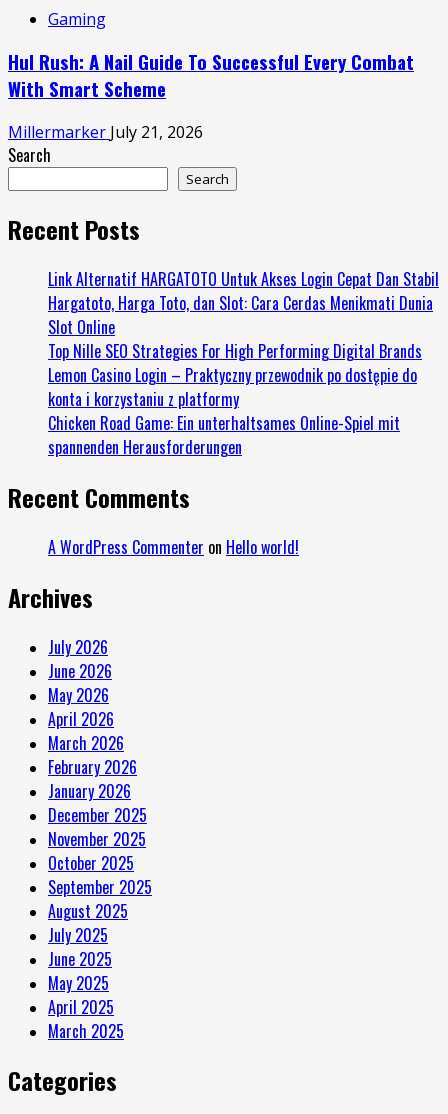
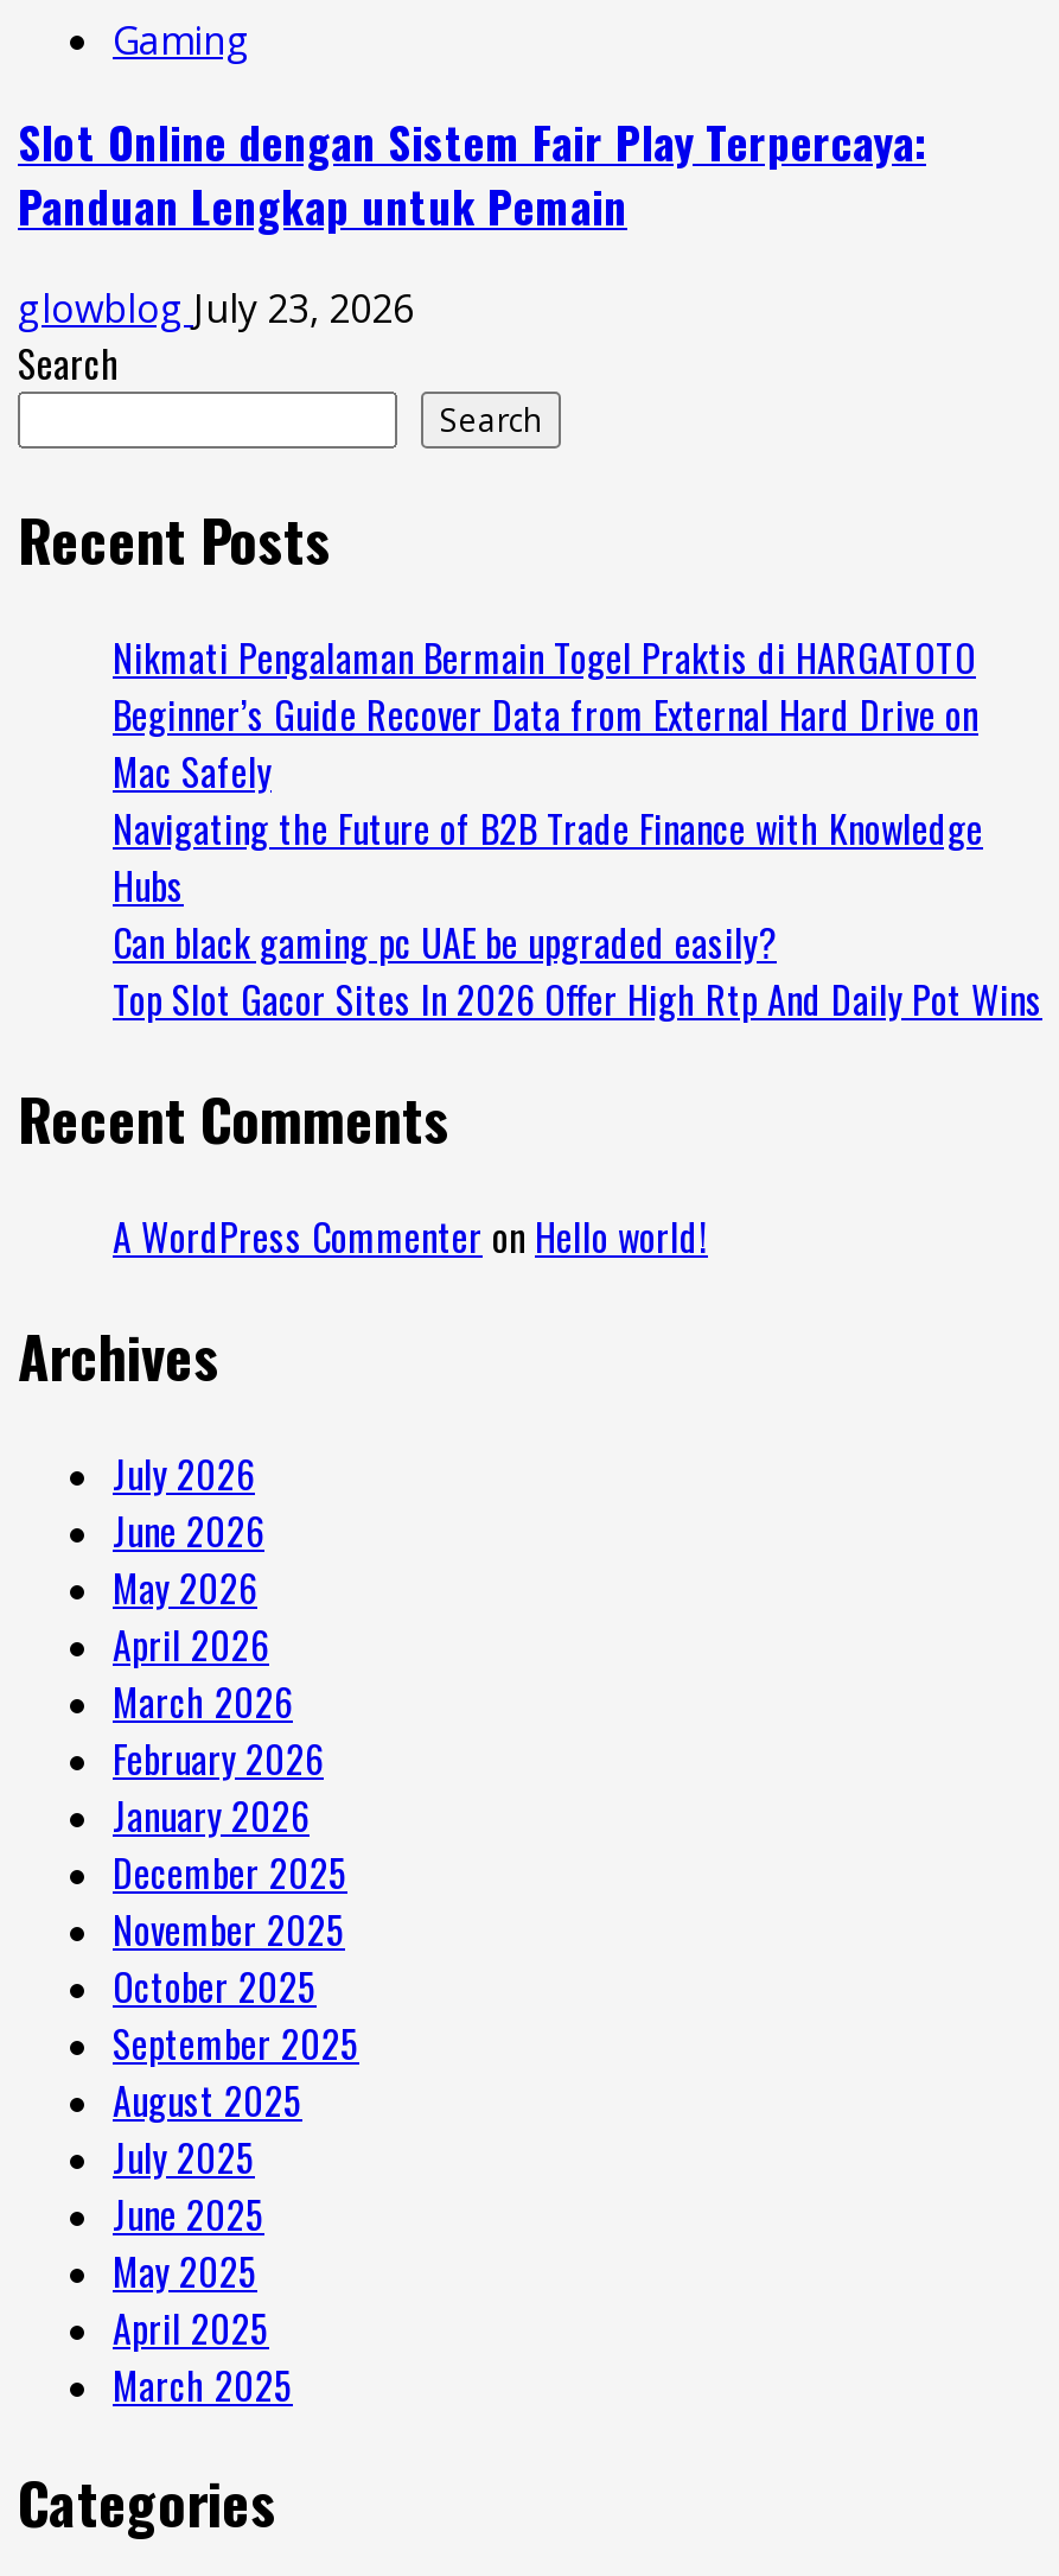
[8,48,414,102] Hul Rush: A Nail Guide To Successful Every Combat | With Smart Scheme -> [18,110,926,238] Slot Online dengan Sistem Fair Play Terpercaya: | Panduan Lengkap untuk Pemain
[8,121,203,143] Millermarker July 21, 2026 -> [18,283,414,335] glowblog July 23, 2026
[48,267,439,459] Link Alternatif HARGATOTO Untuk Akses Login Cepat Dan Stabil | Hargatoto, Harga Toto, dan Slot: Cara Cerdas Menikmati Dunia | Slot Online | Top Nille SEO Strategies For High Performing Digital Brands | Lemon Casino Login – Praktyczny przewodnik po dostępie do | konta i korzystaniu z platformy | Chicken Road Game: Ein unterhaltsames Online-Spiel mit | spannenden Herausforderungen -> [113,629,1042,1027] Nikmati Pengalaman Bermain Togel Praktis di HARGATOTO | Beginner’s Guide Recover Data from External Hard Drive on | Mac Safely | Navigating the Future of B2B Trade Finance with Knowledge | Hubs | Can black gaming pc UAE be upgraded easily? | Top Slot Gacor Sites In 2026 Offer High Rtp And Daily Pot Wins

